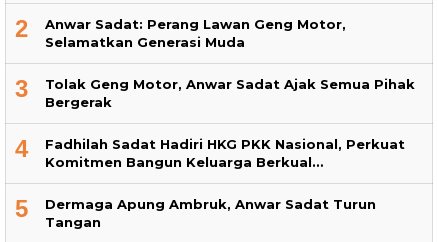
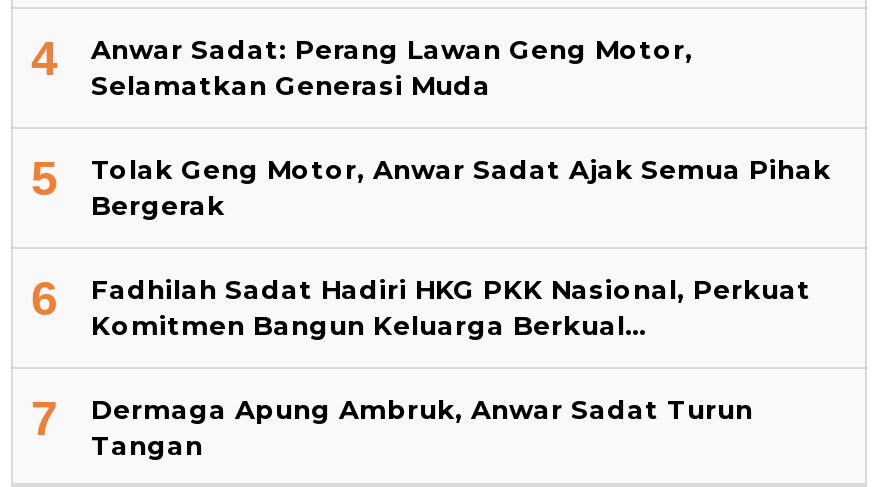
[15,15,346,50] 2 Anwar Sadat: Perang Lawan Geng Motor, Selamatkan Generasi Muda -> [31,31,693,101] 4 Anwar Sadat: Perang Lawan Geng Motor, Selamatkan Generasi Muda
[15,75,415,110] 3 Tolak Geng Motor, Anwar Sadat Ajak Semua Pihak Bergerak -> [31,151,831,221] 5 Tolak Geng Motor, Anwar Sadat Ajak Semua Pihak Bergerak
[15,135,405,170] 4 Fadhilah Sadat Hadiri HKG PKK Nasional, Perkuat Komitmen Bangun Keluarga Berkual… -> [31,271,811,341] 6 Fadhilah Sadat Hadiri HKG PKK Nasional, Perkuat Komitmen Bangun Keluarga Berkual…
[15,195,376,230] 5 Dermaga Apung Ambruk, Anwar Sadat Turun Tangan -> [31,391,753,461] 7 Dermaga Apung Ambruk, Anwar Sadat Turun Tangan

